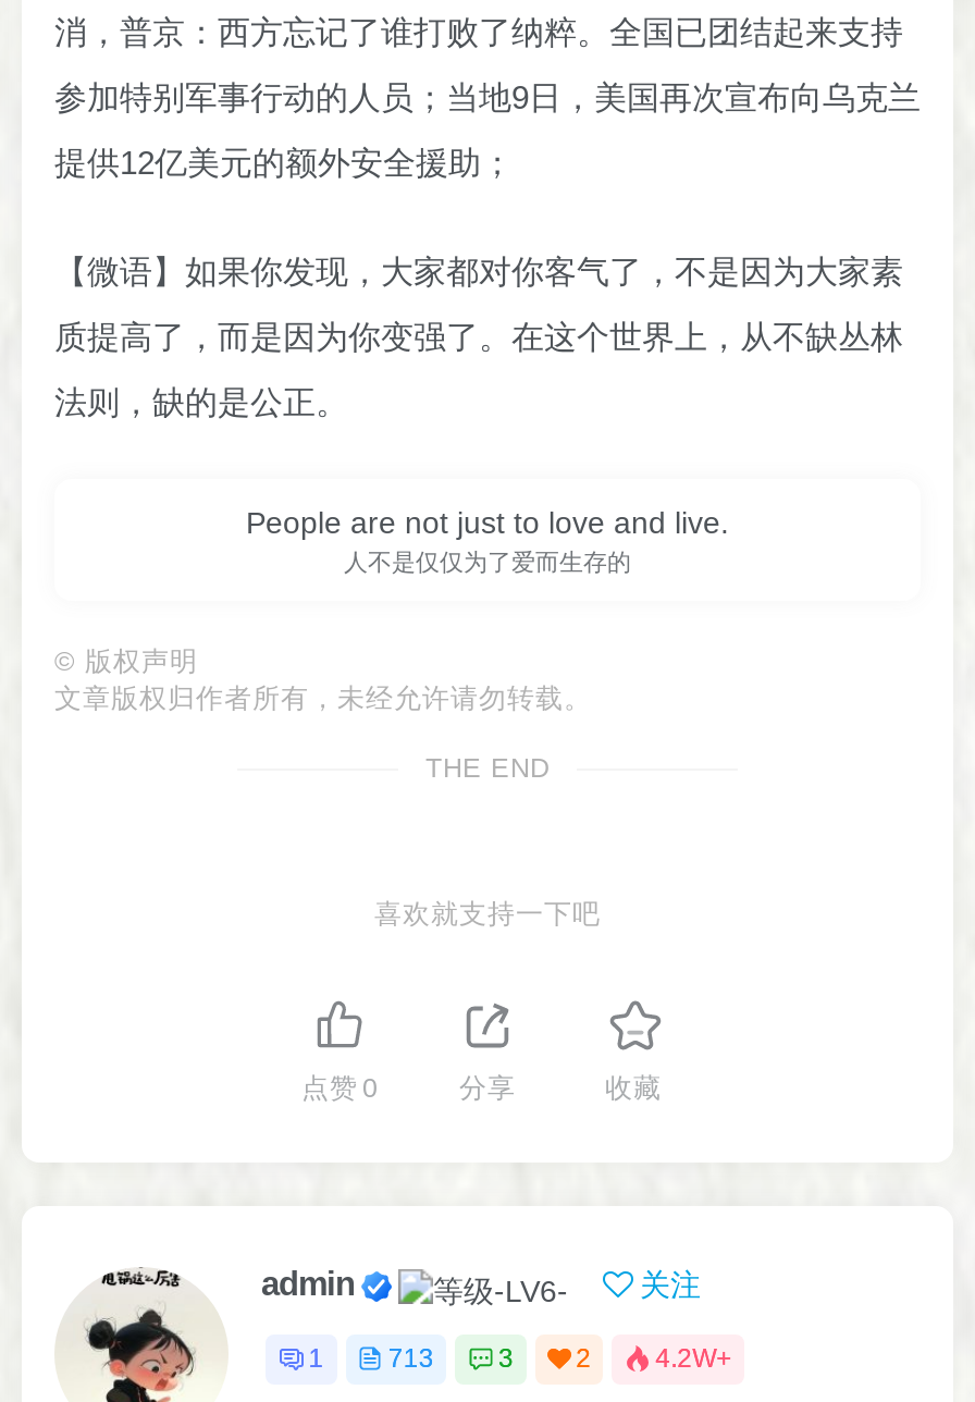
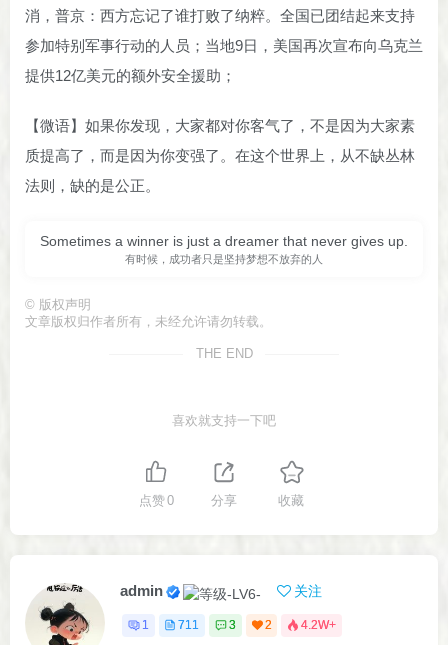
[246,505,729,575] People are not just to love and live. | 人不是仅仅为了爱而生存的 -> [40,233,408,265] Sometimes a winner is just a dreamer that never gives up. | 有时候，成功者只是坚持梦想不放弃的人
[388,1344,434,1374] 713 -> [178,618,199,632] 711

